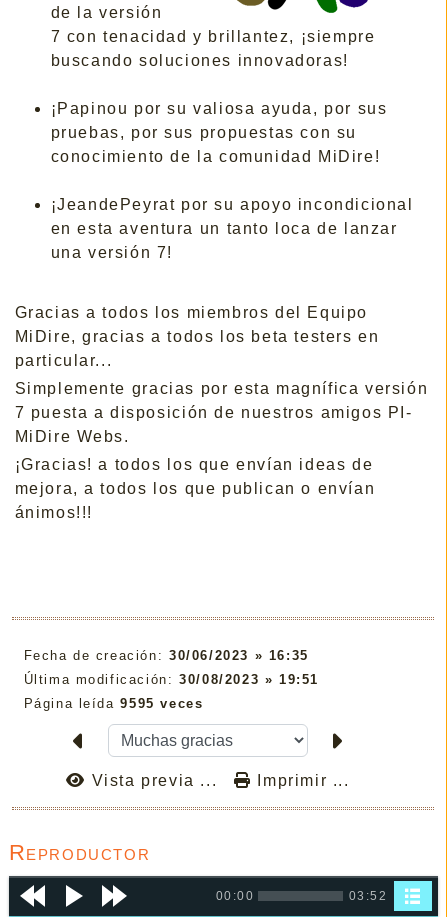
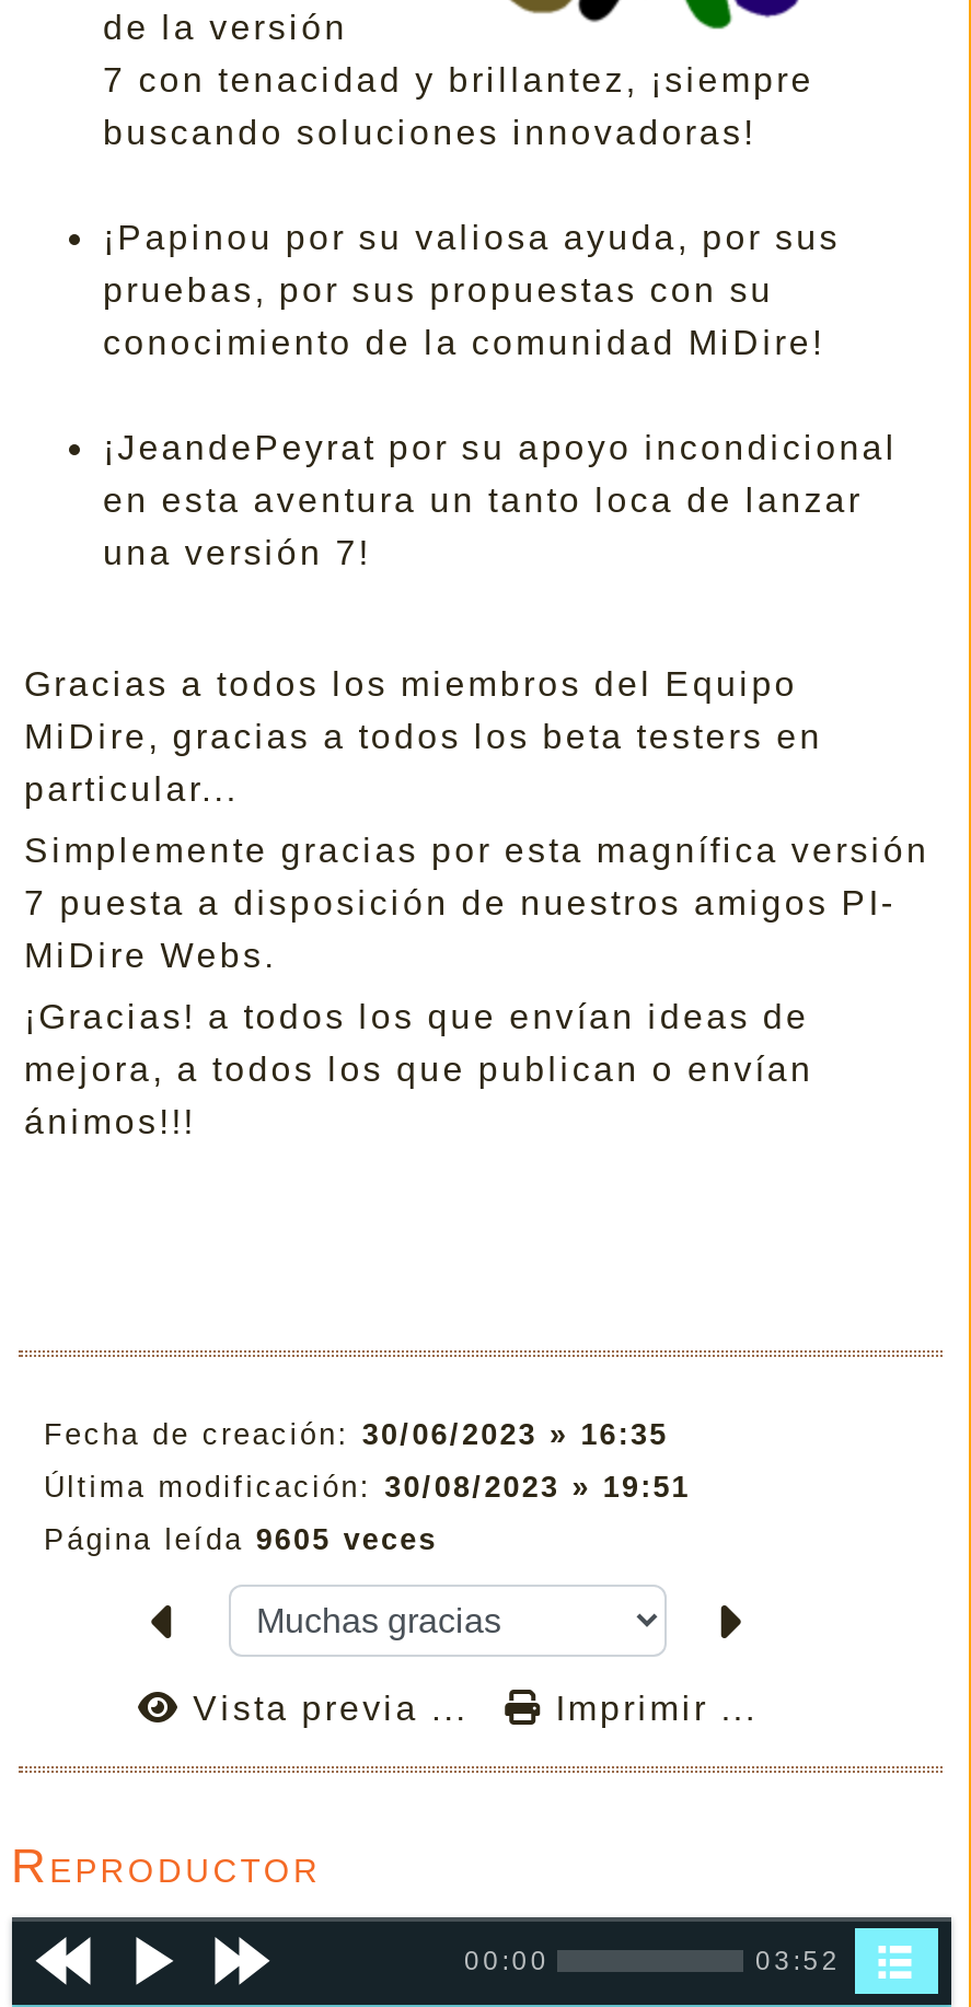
[23,696,203,711] Página leída 9595 veces -> [44,1523,437,1556] Página leída 9605 veces

